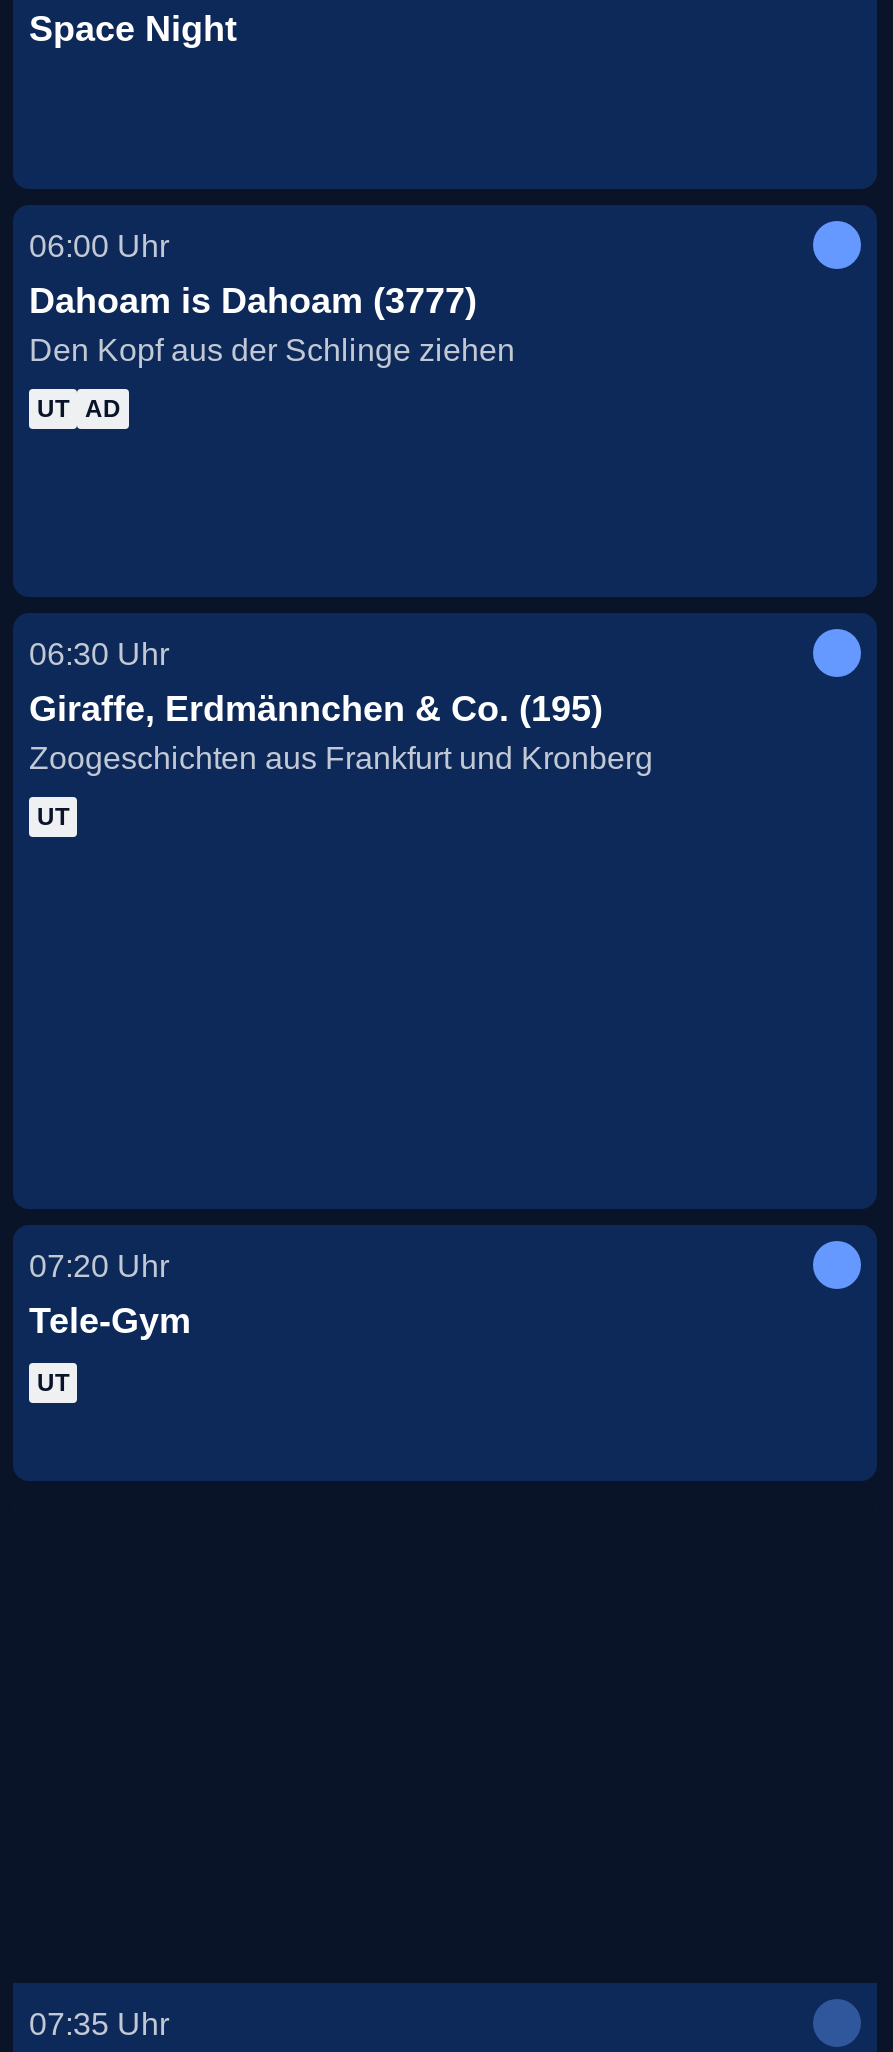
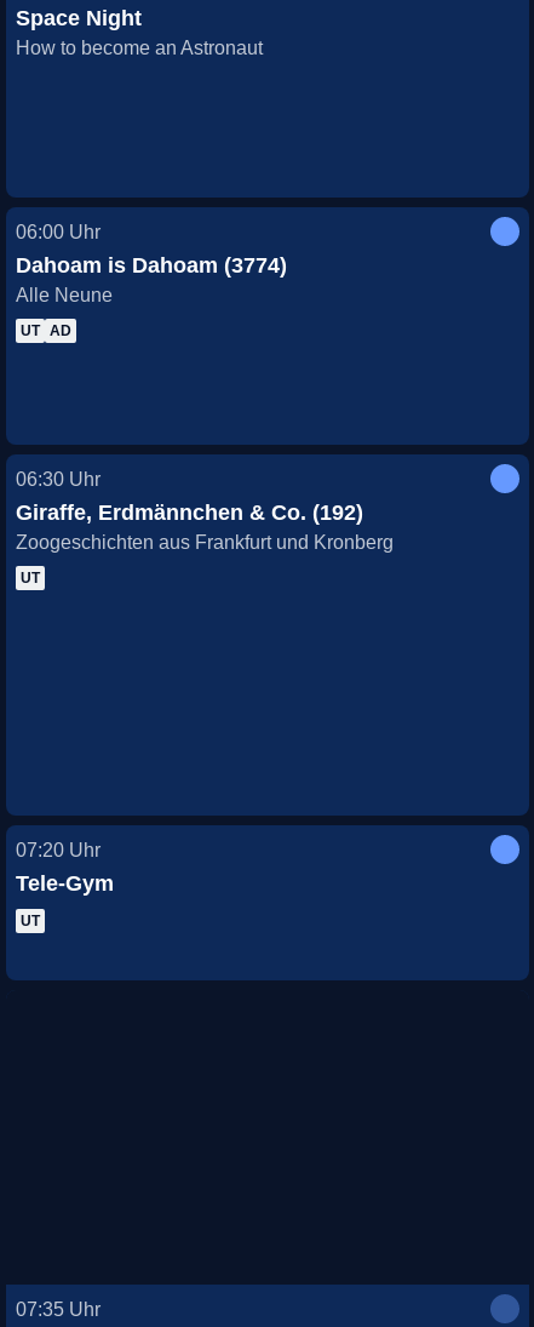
none -> [16,38,264,58] How to become an Astronaut
[29,281,515,367] Dahoam is Dahoam (3777) | Den Kopf aus der Schlinge ziehen -> [16,253,287,305] Dahoam is Dahoam (3774) | Alle Neune
[29,689,603,729] Giraffe, Erdmännchen & Co. (195) -> [16,501,363,525] Giraffe, Erdmännchen & Co. (192)

